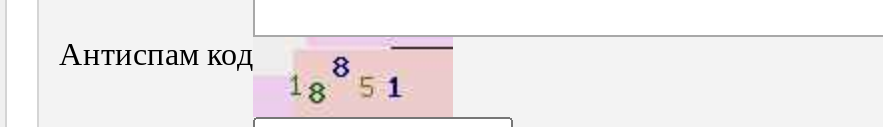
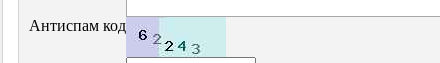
[253,37,455,117] [image] -> [126,17,226,57] [image]

